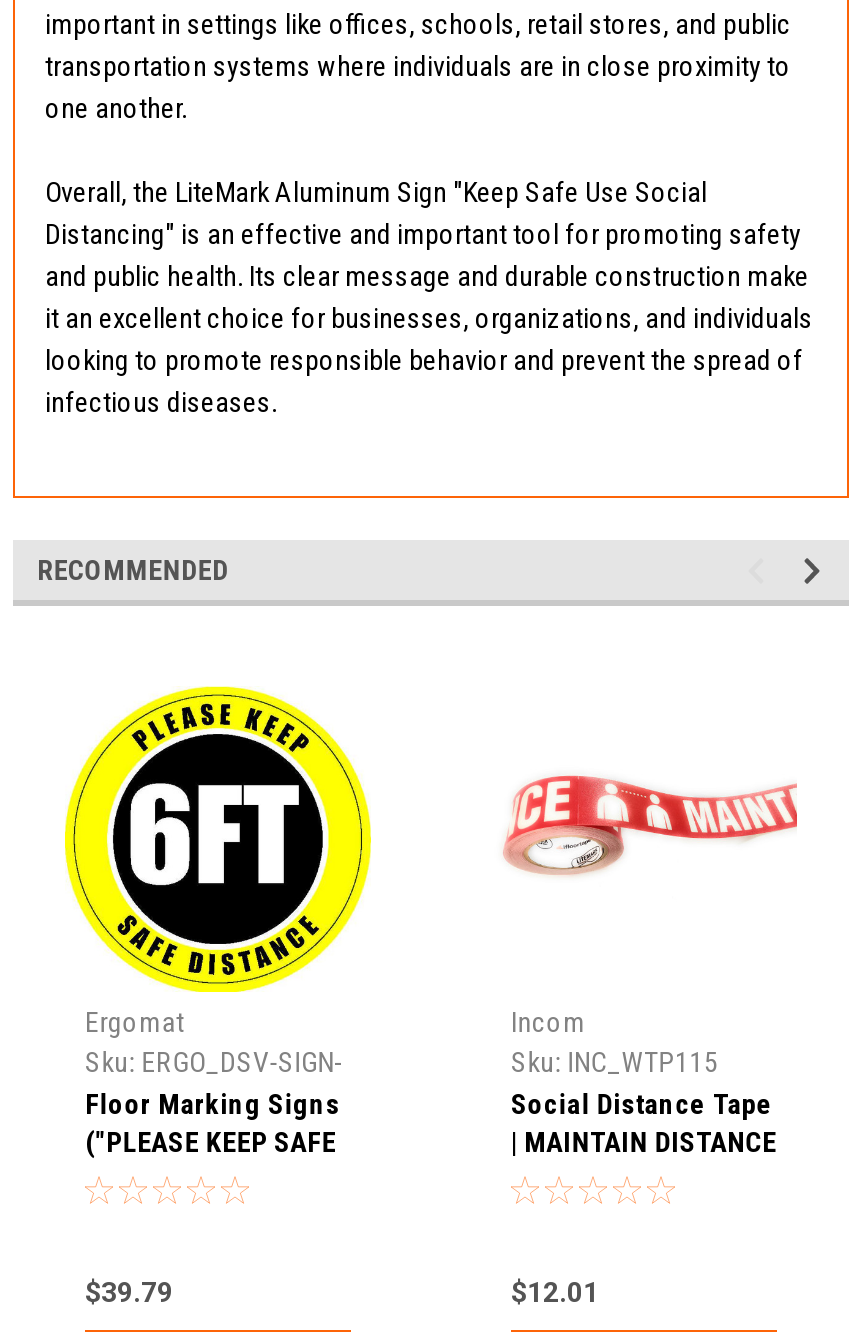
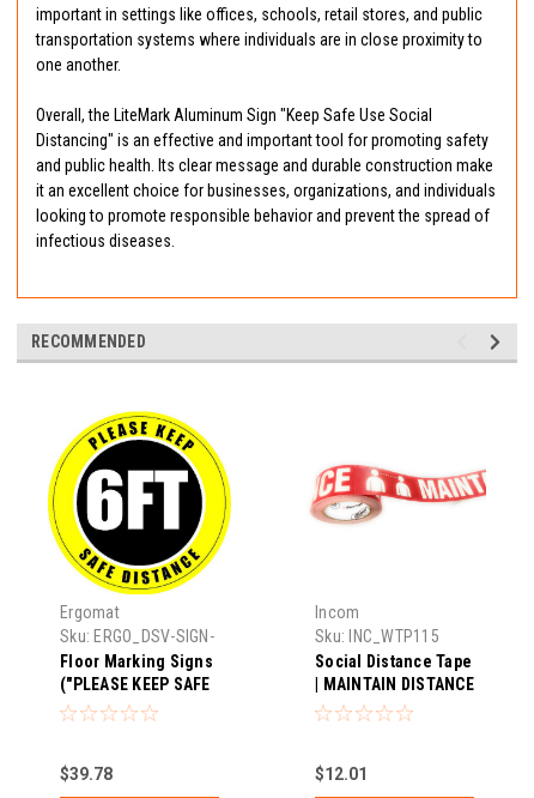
[85,1276,173,1308] $39.79 -> [60,765,113,784] $39.78

